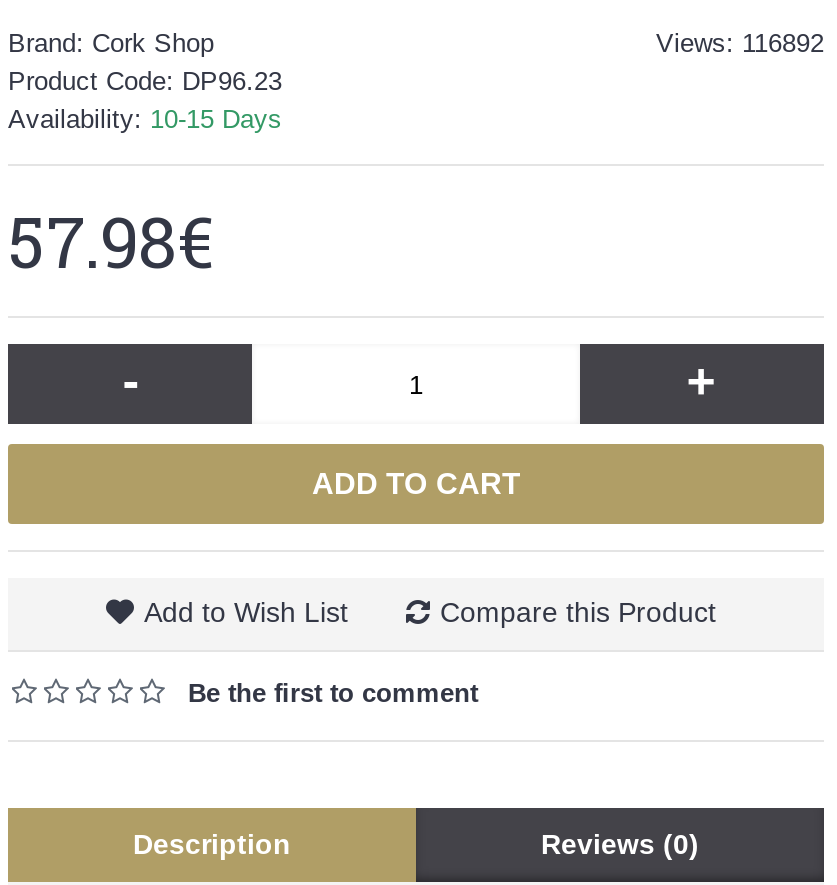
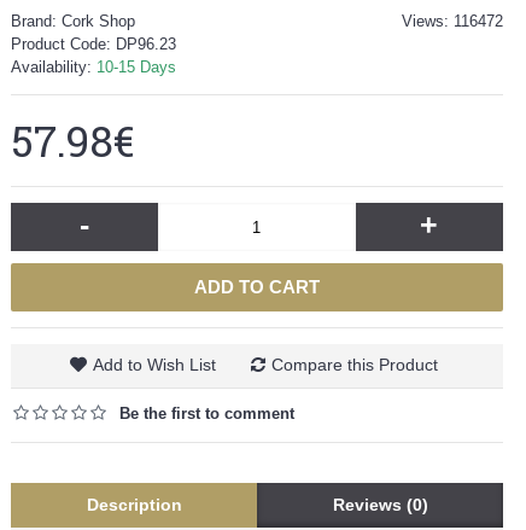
[656,28,824,58] Views: 116892 -> [402,12,503,30] Views: 116472

